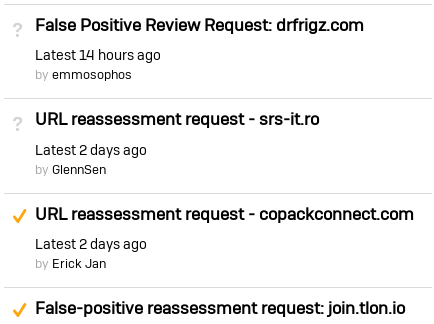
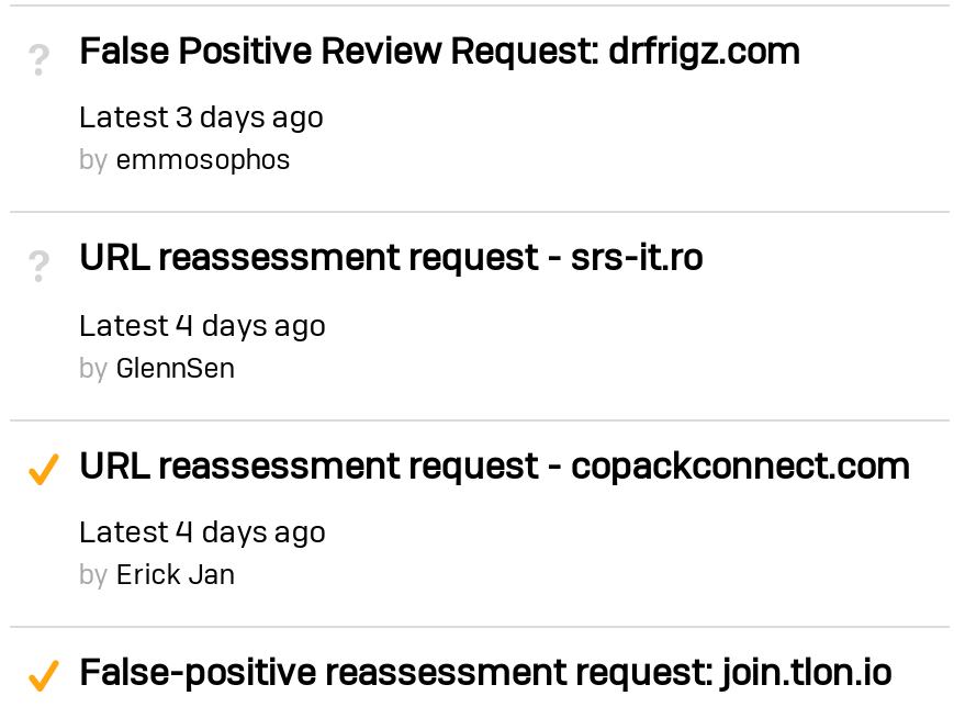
[35,46,161,64] Latest 14 hours ago -> [78,97,324,137] Latest 3 days ago
[35,141,147,159] Latest 2 days ago -> [78,304,326,344] Latest 4 days ago
[35,235,147,253] Latest 2 days ago -> [78,511,326,551] Latest 4 days ago

